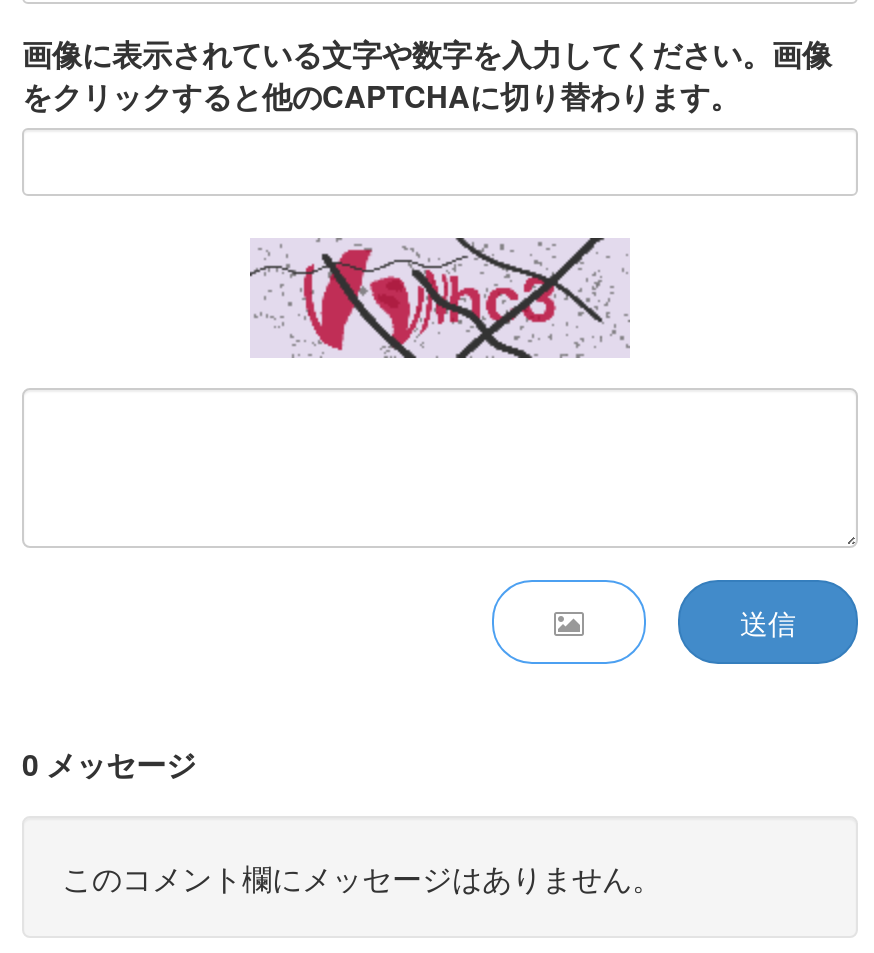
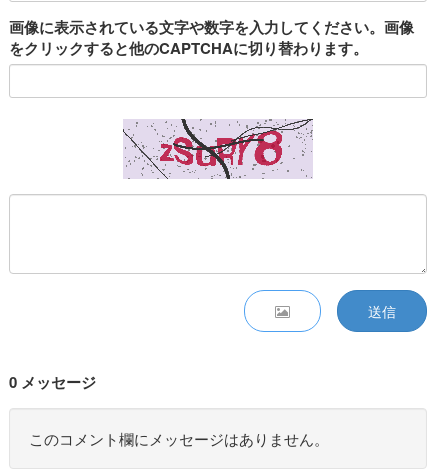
[250,236,630,360] [image] -> [122,118,313,179] [image]

